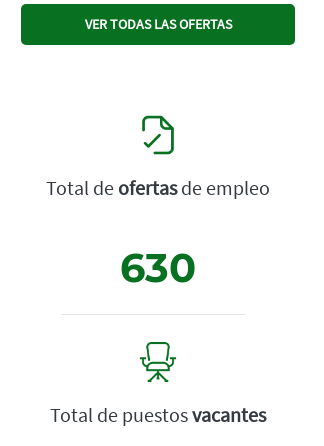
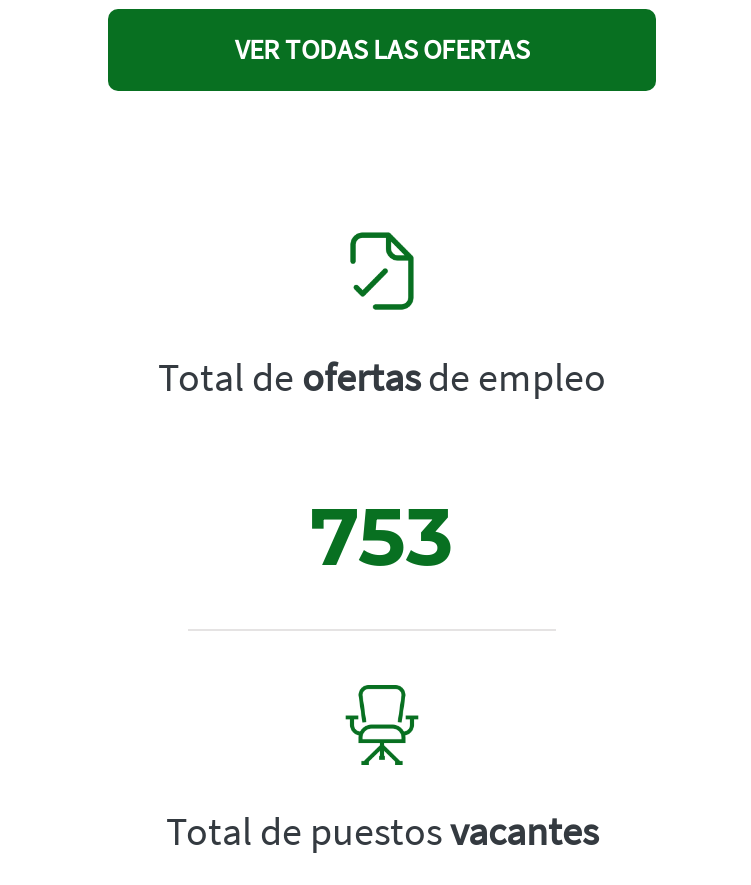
[120,243,196,292] 630 -> [310,487,454,585] 753

